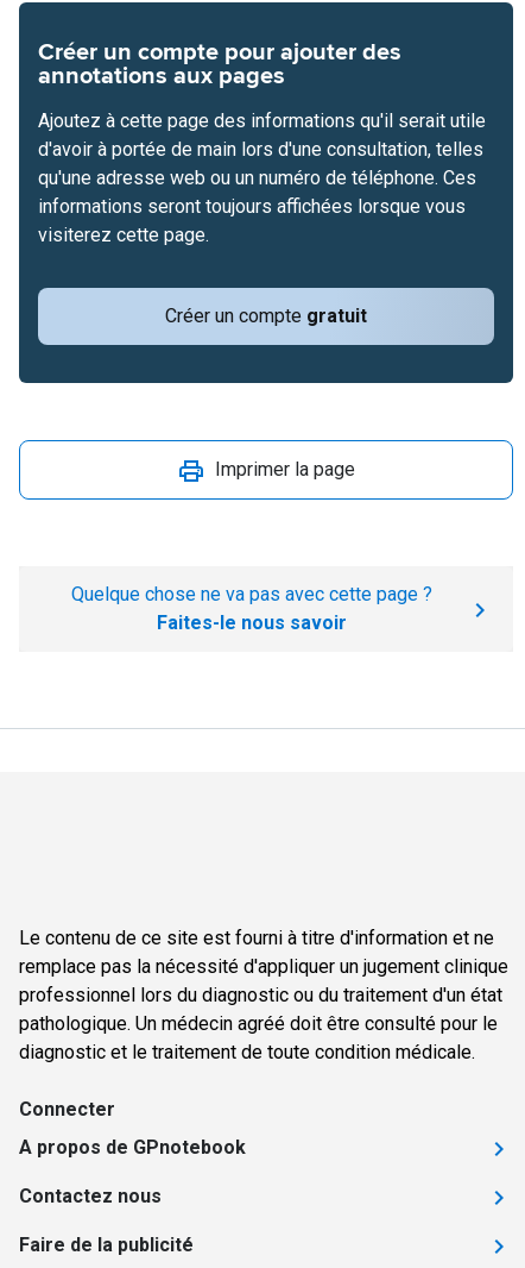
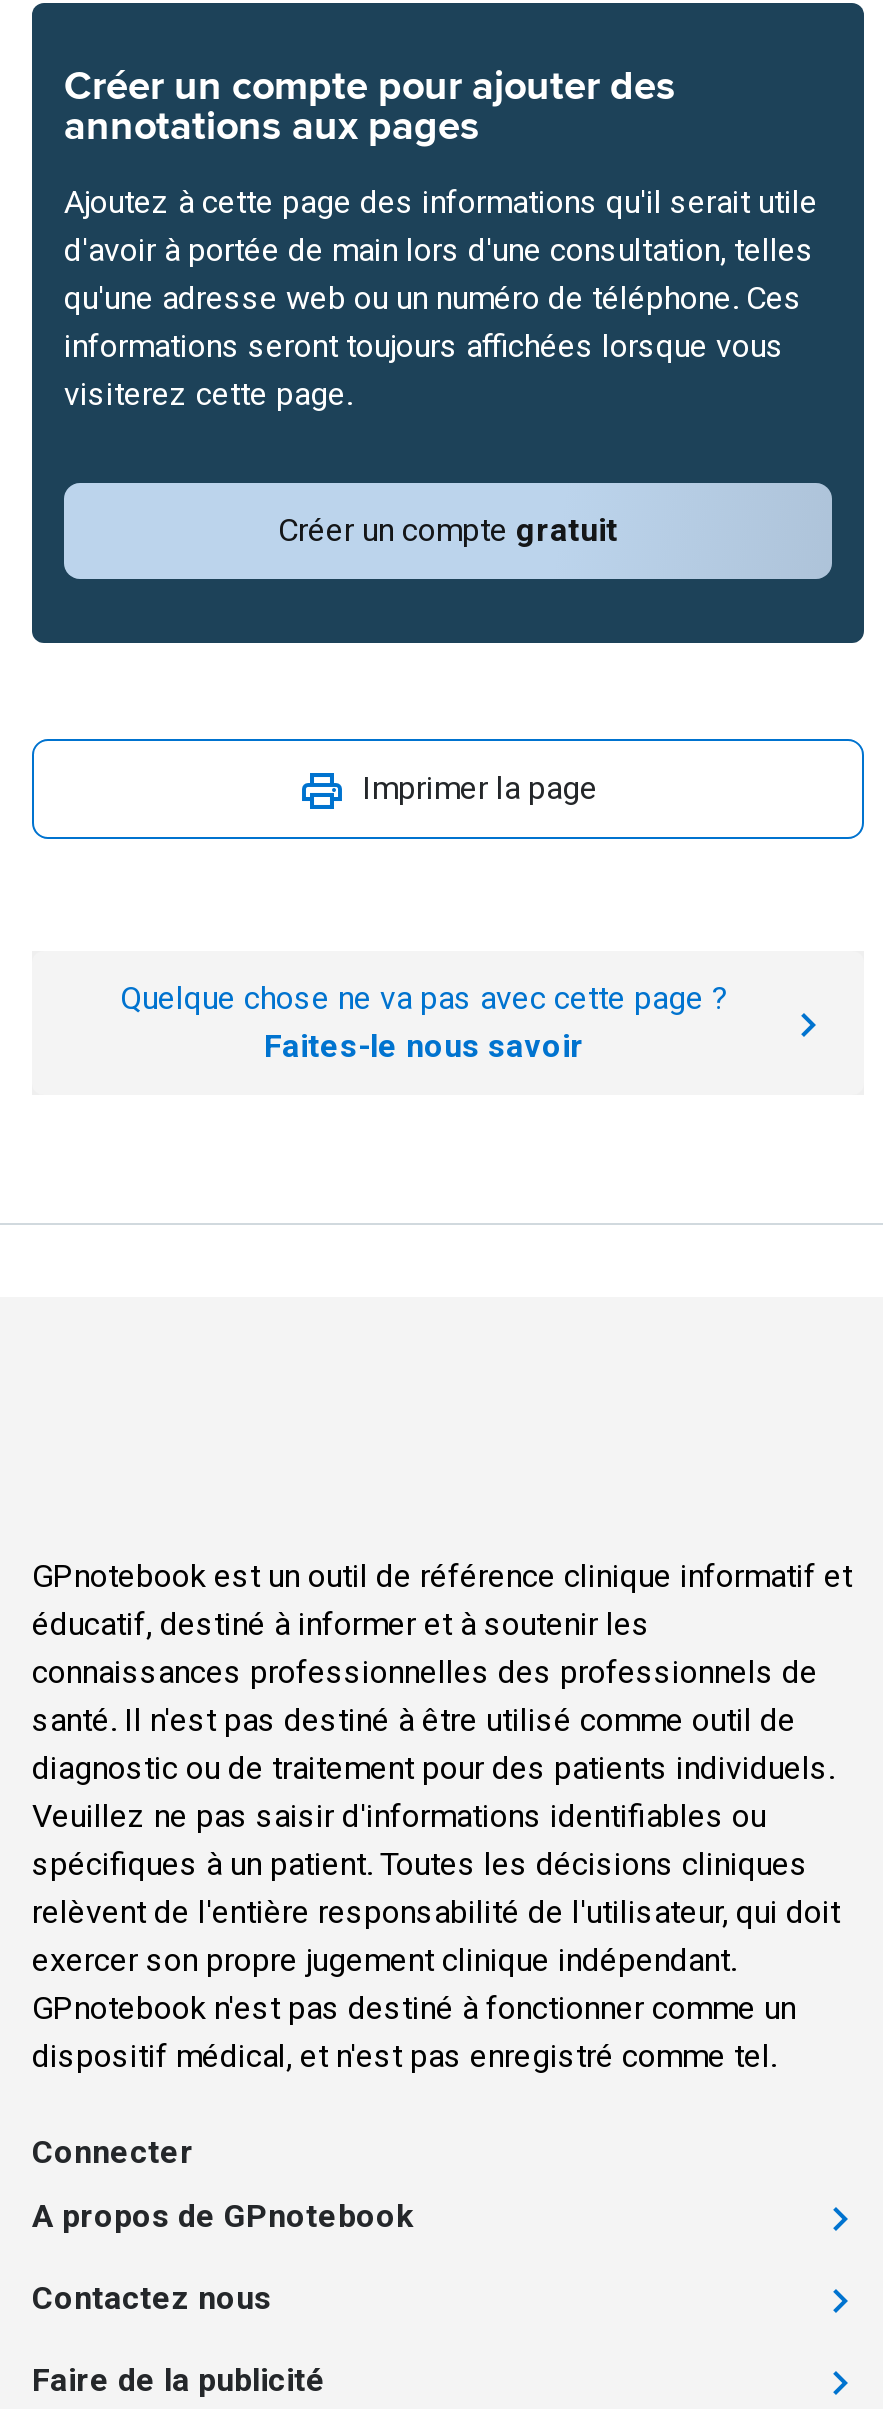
[19,927,508,1063] Le contenu de ce site est fourni à titre d'information et ne | remplace pas la nécessité d'appliquer un jugement clinique | professionnel lors du diagnostic ou du traitement d'un état | pathologique. Un médecin agréé doit être consulté pour le | diagnostic et le traitement de toute condition médicale. -> [32,1557,852,2075] GPnotebook est un outil de référence clinique informatif et | éducatif, destiné à informer et à soutenir les | connaissances professionnelles des professionnels de | santé. Il n'est pas destiné à être utilisé comme outil de | diagnostic ou de traitement pour des patients individuels. | Veuillez ne pas saisir d'informations identifiables ou | spécifiques à un patient. Toutes les décisions cliniques | relèvent de l'entière responsabilité de l'utilisateur, qui doit | exercer son propre jugement clinique indépendant. | GPnotebook n'est pas destiné à fonctionner comme un | dispositif médical, et n'est pas enregistré comme tel.

